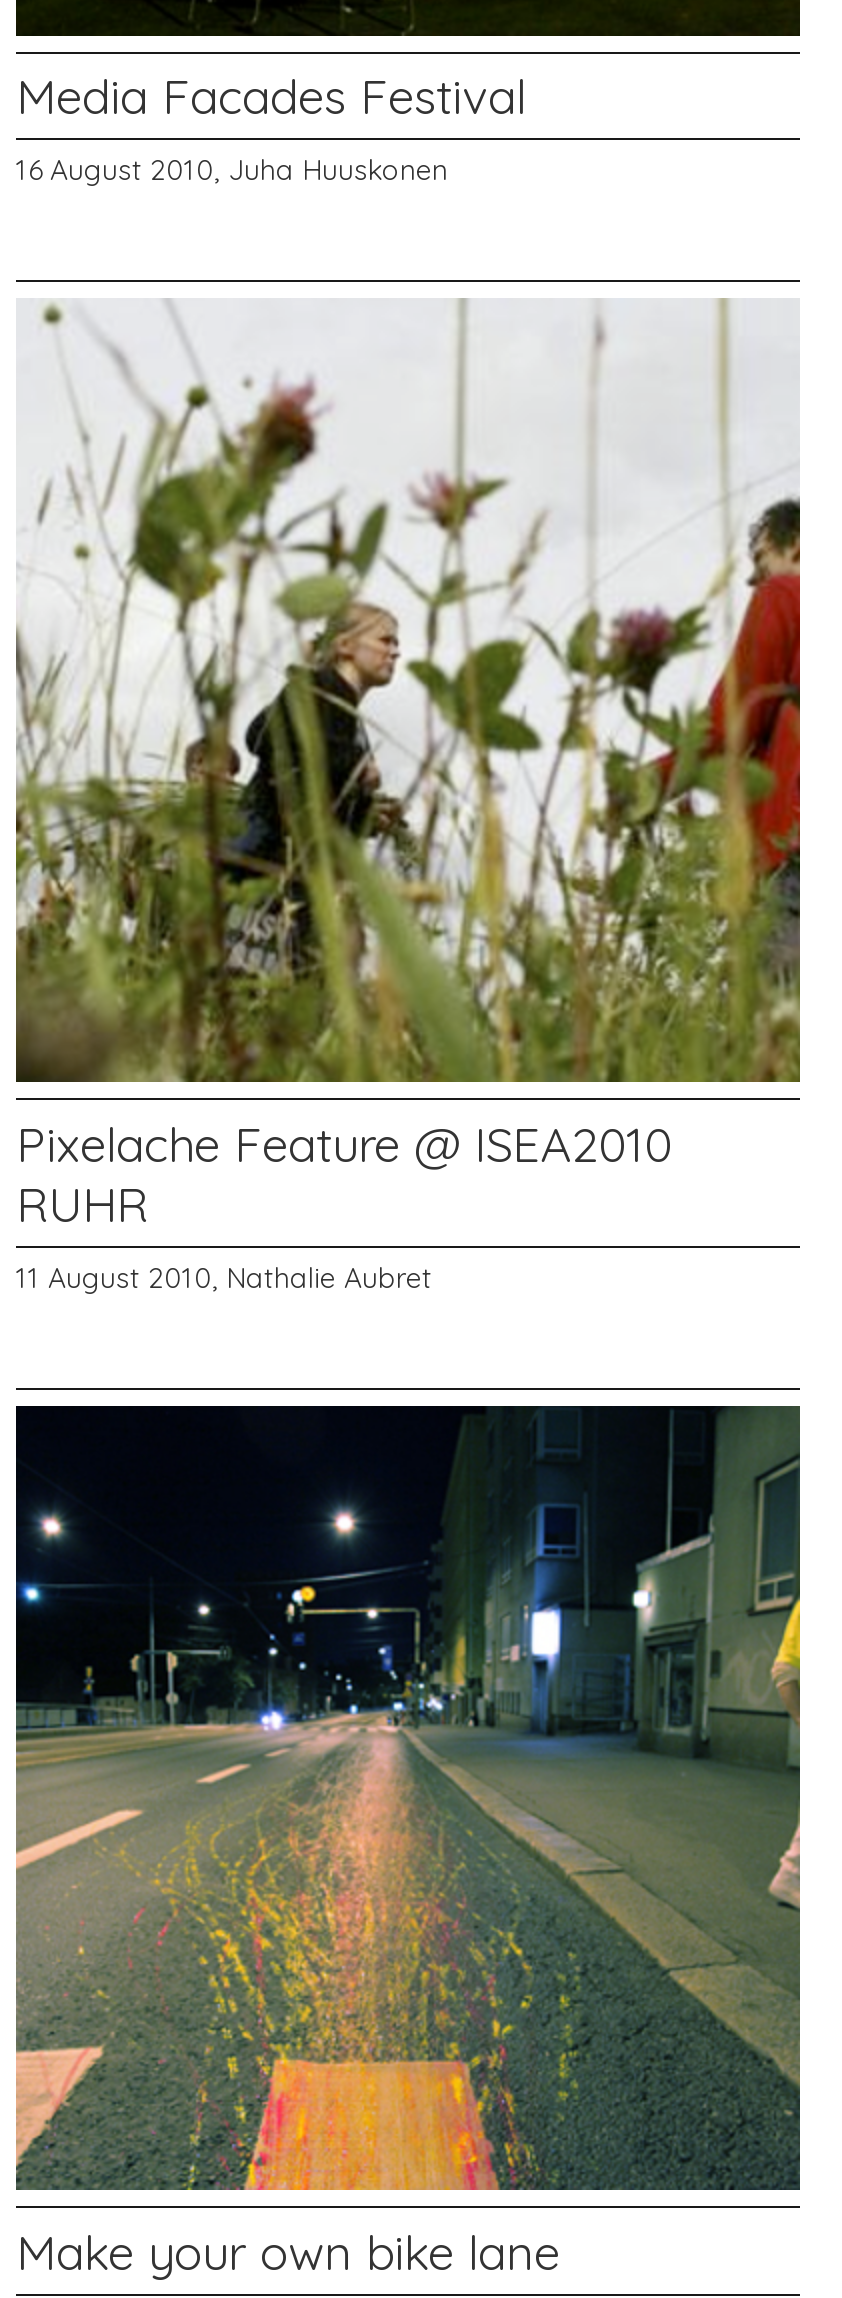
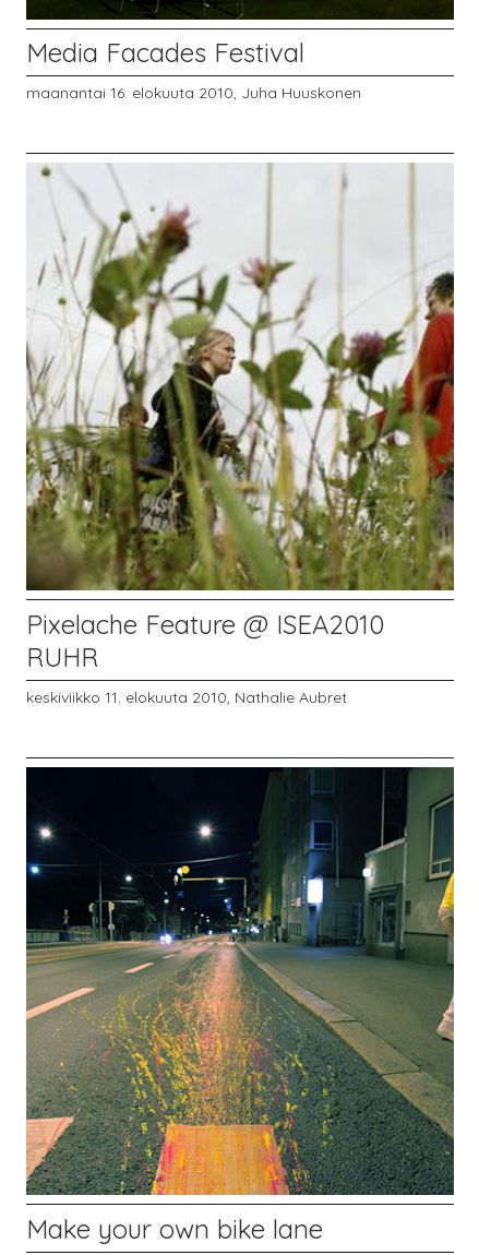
[16,153,448,189] 16 August 2010, Juha Huuskonen -> [26,83,361,103] maanantai 16. elokuuta 2010, Juha Huuskonen
[16,1260,432,1296] 11 August 2010, Nathalie Aubret -> [26,688,347,707] keskiviikko 11. elokuuta 2010, Nathalie Aubret

